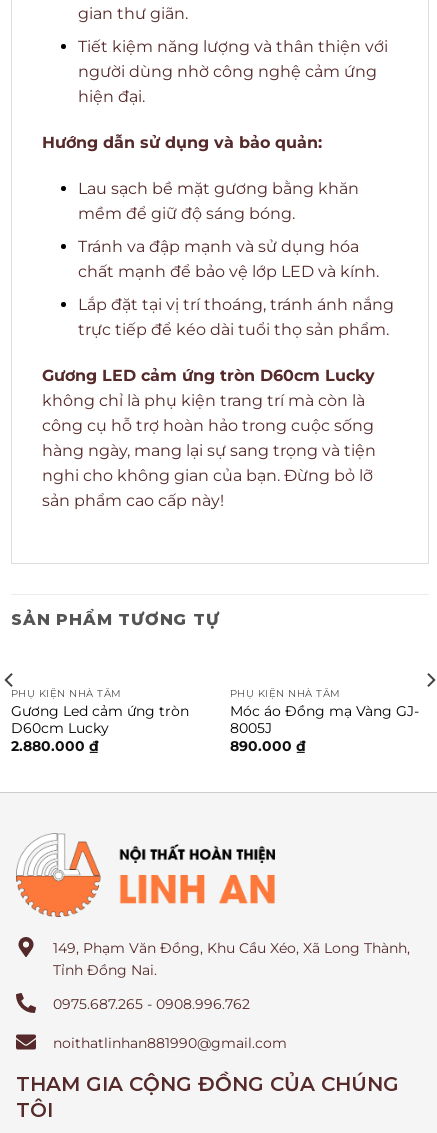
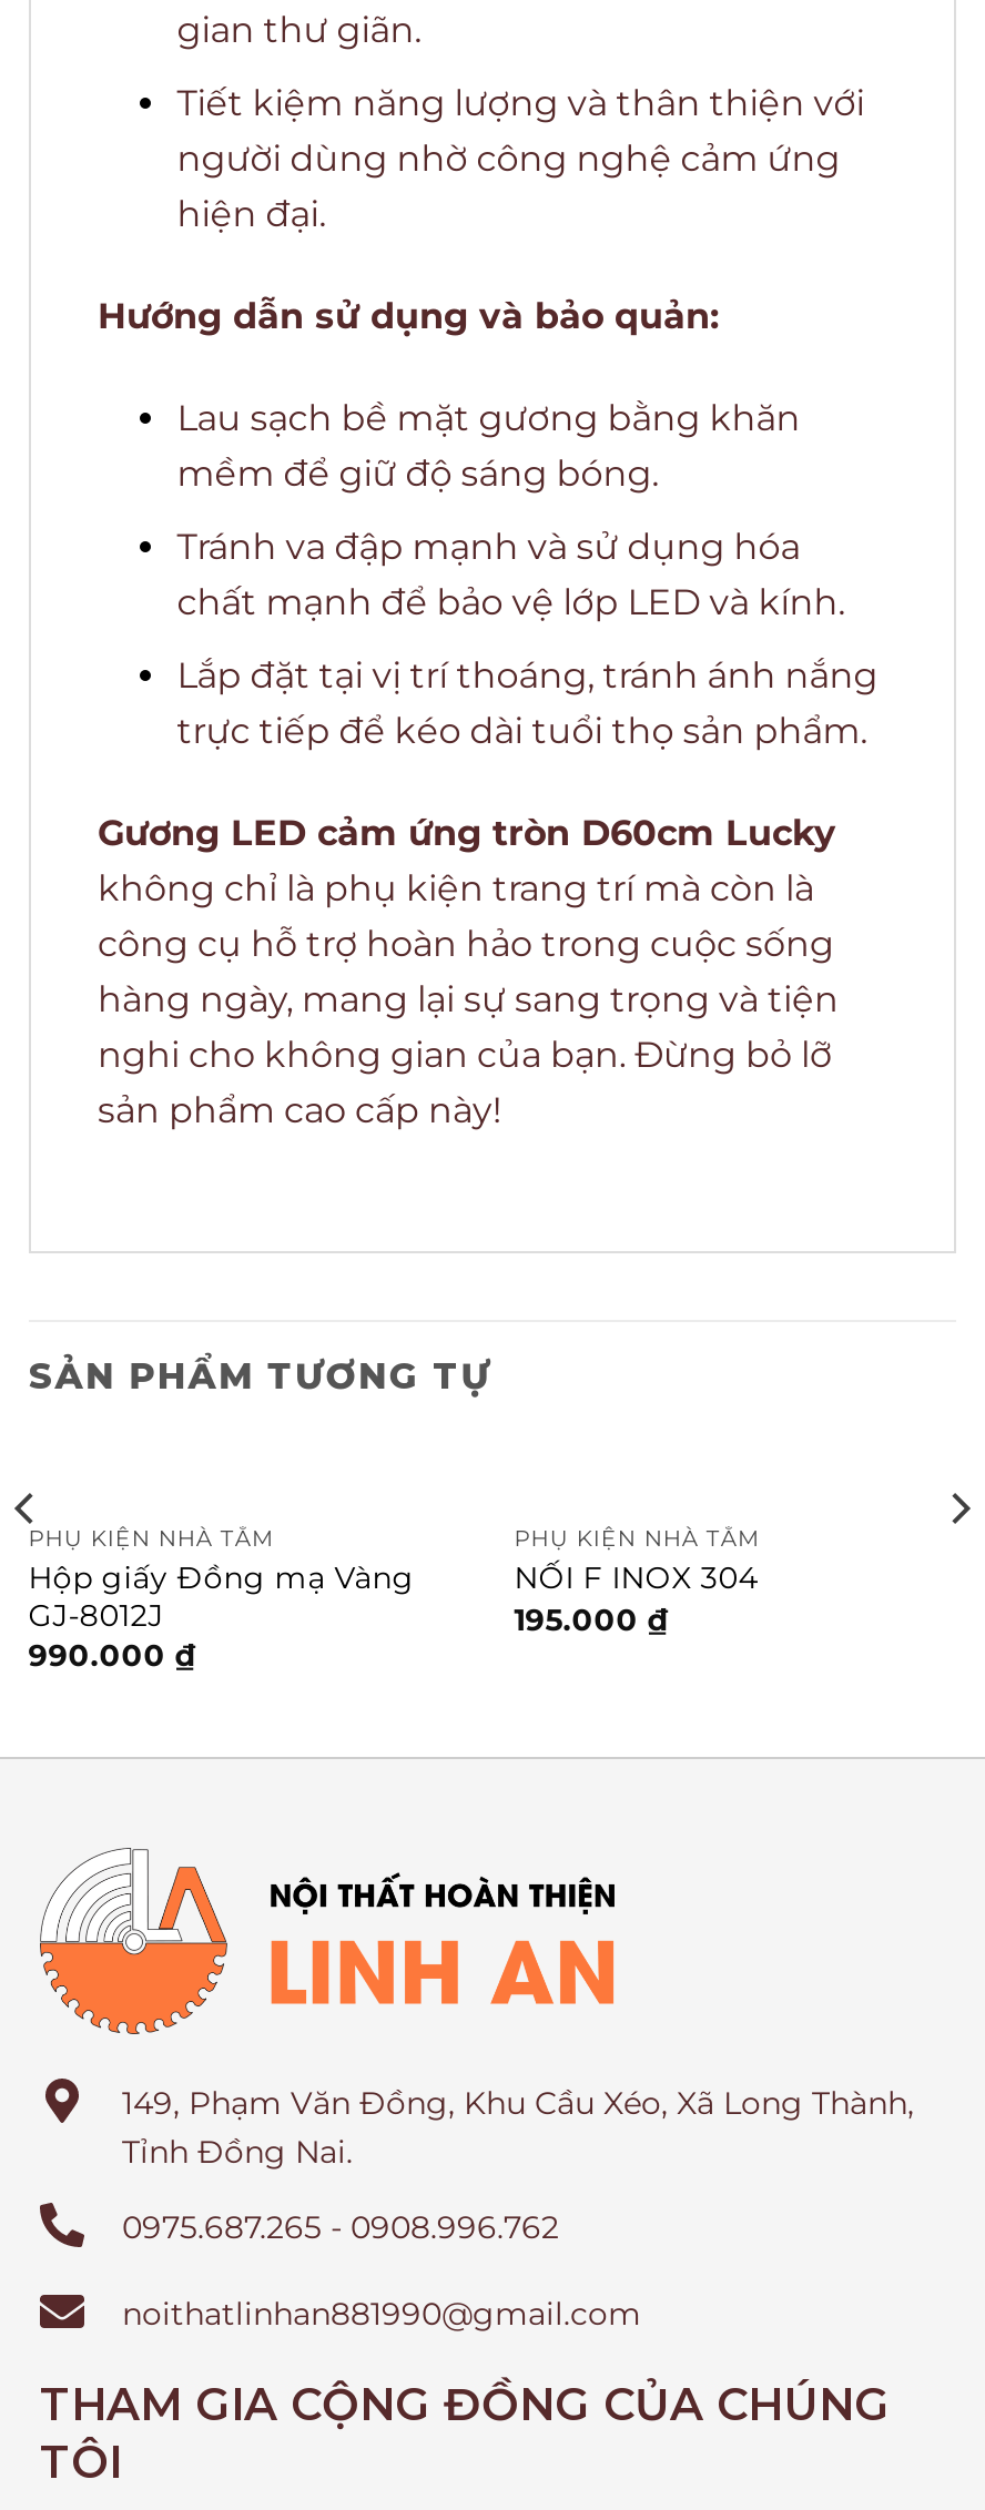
[11,703,189,754] Gương Led cảm ứng tròn | D60cm Lucky | 2.880.000 ₫ -> [28,1559,414,1673] Hộp giấy Đồng mạ Vàng | GJ-8012J | 990.000 ₫
[230,703,419,754] Móc áo Đồng mạ Vàng GJ- | 8005J | 890.000 ₫ -> [514,1560,758,1636] NỐI F INOX 304 | 195.000 ₫

